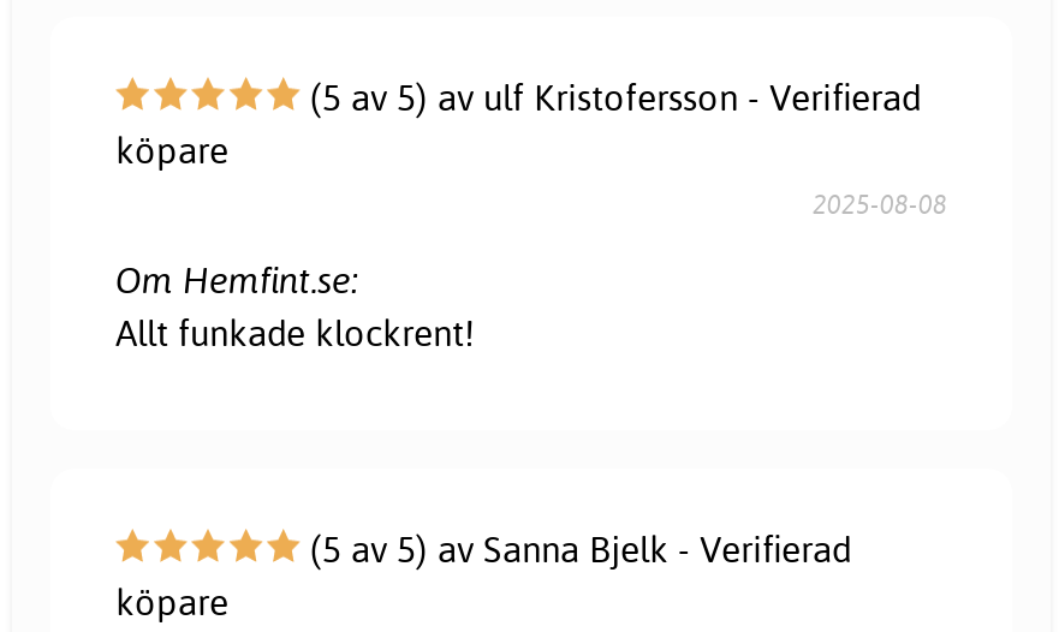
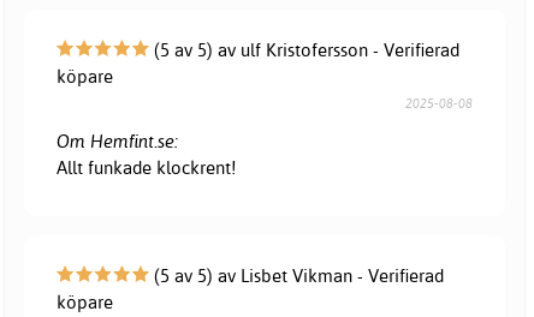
[301,527,851,572] (5 av 5) av Sanna Bjelk - Verifierad -> [149,264,444,287] (5 av 5) av Lisbet Vikman - Verifierad

